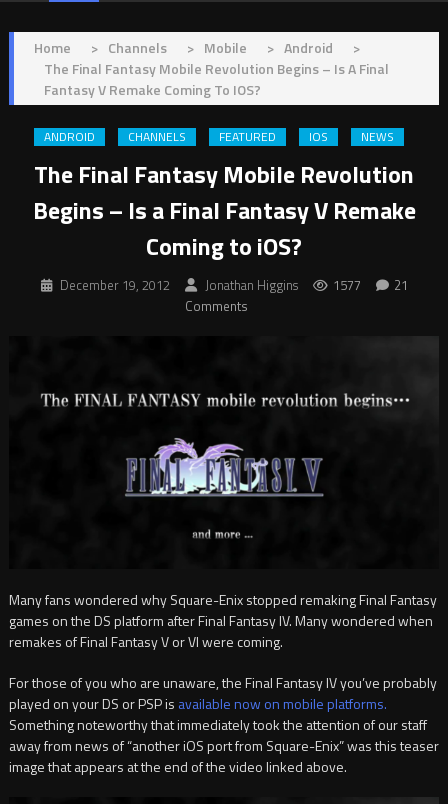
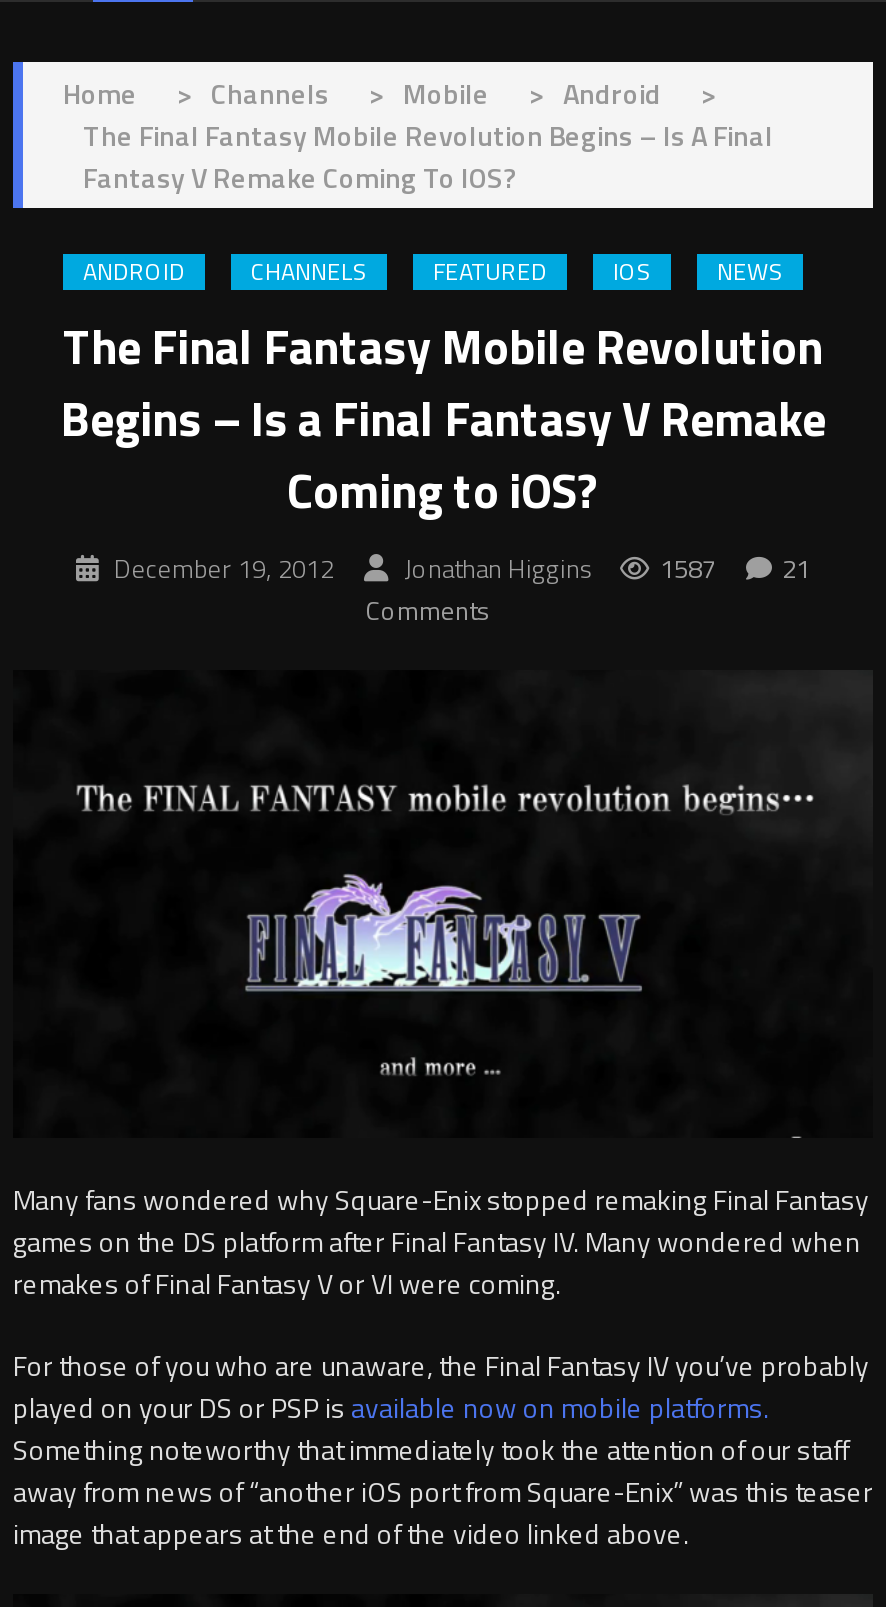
[59,275,407,295] December 19, 2012 Jonathan Higgins 1577 21 -> [114,548,810,588] December 19, 2012 Jonathan Higgins 1587 21

